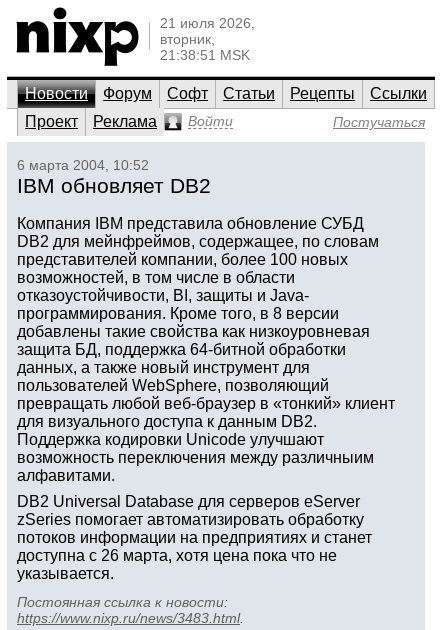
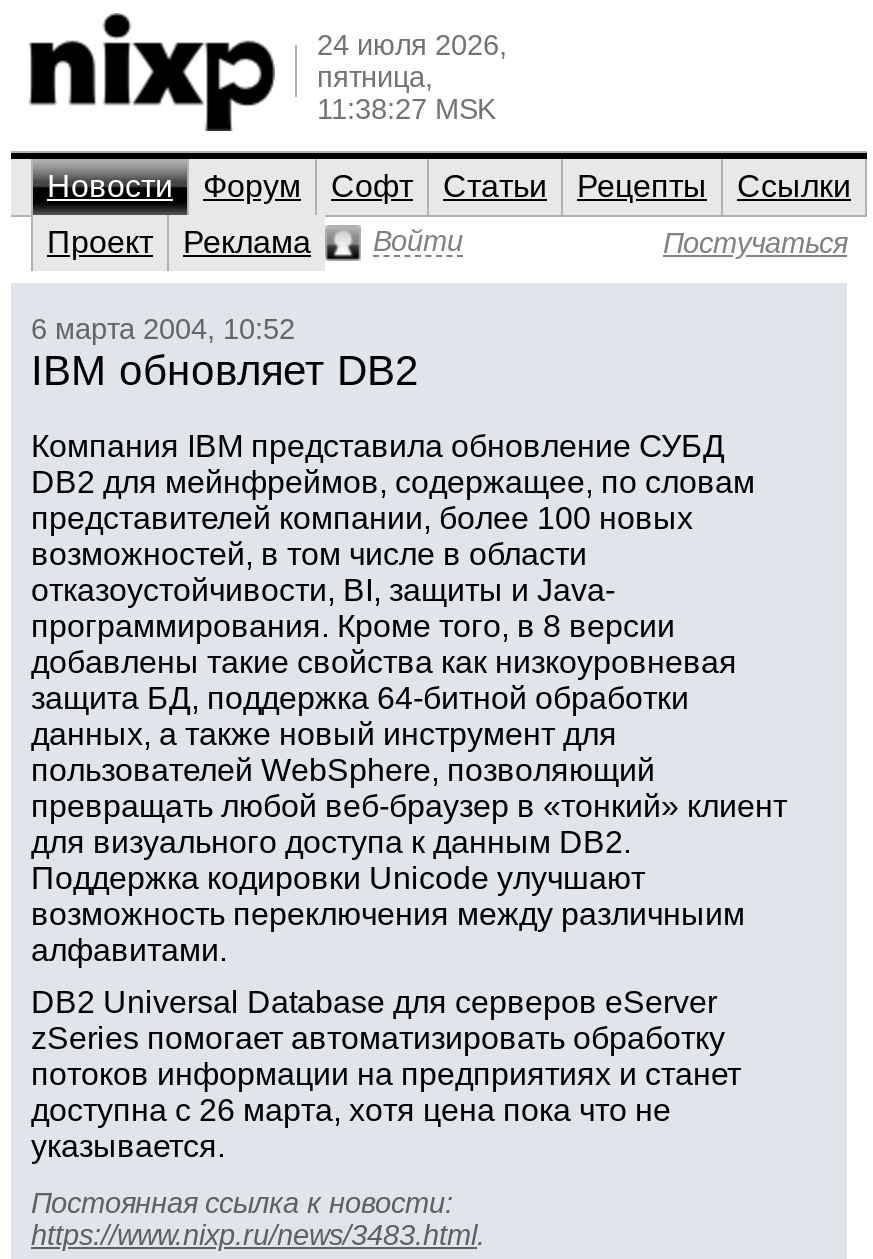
[160,15,255,63] 21 июля 2026, | вторник, | 21:38:51 MSK -> [317,29,507,125] 24 июля 2026, | пятница, | 11:38:27 MSK

